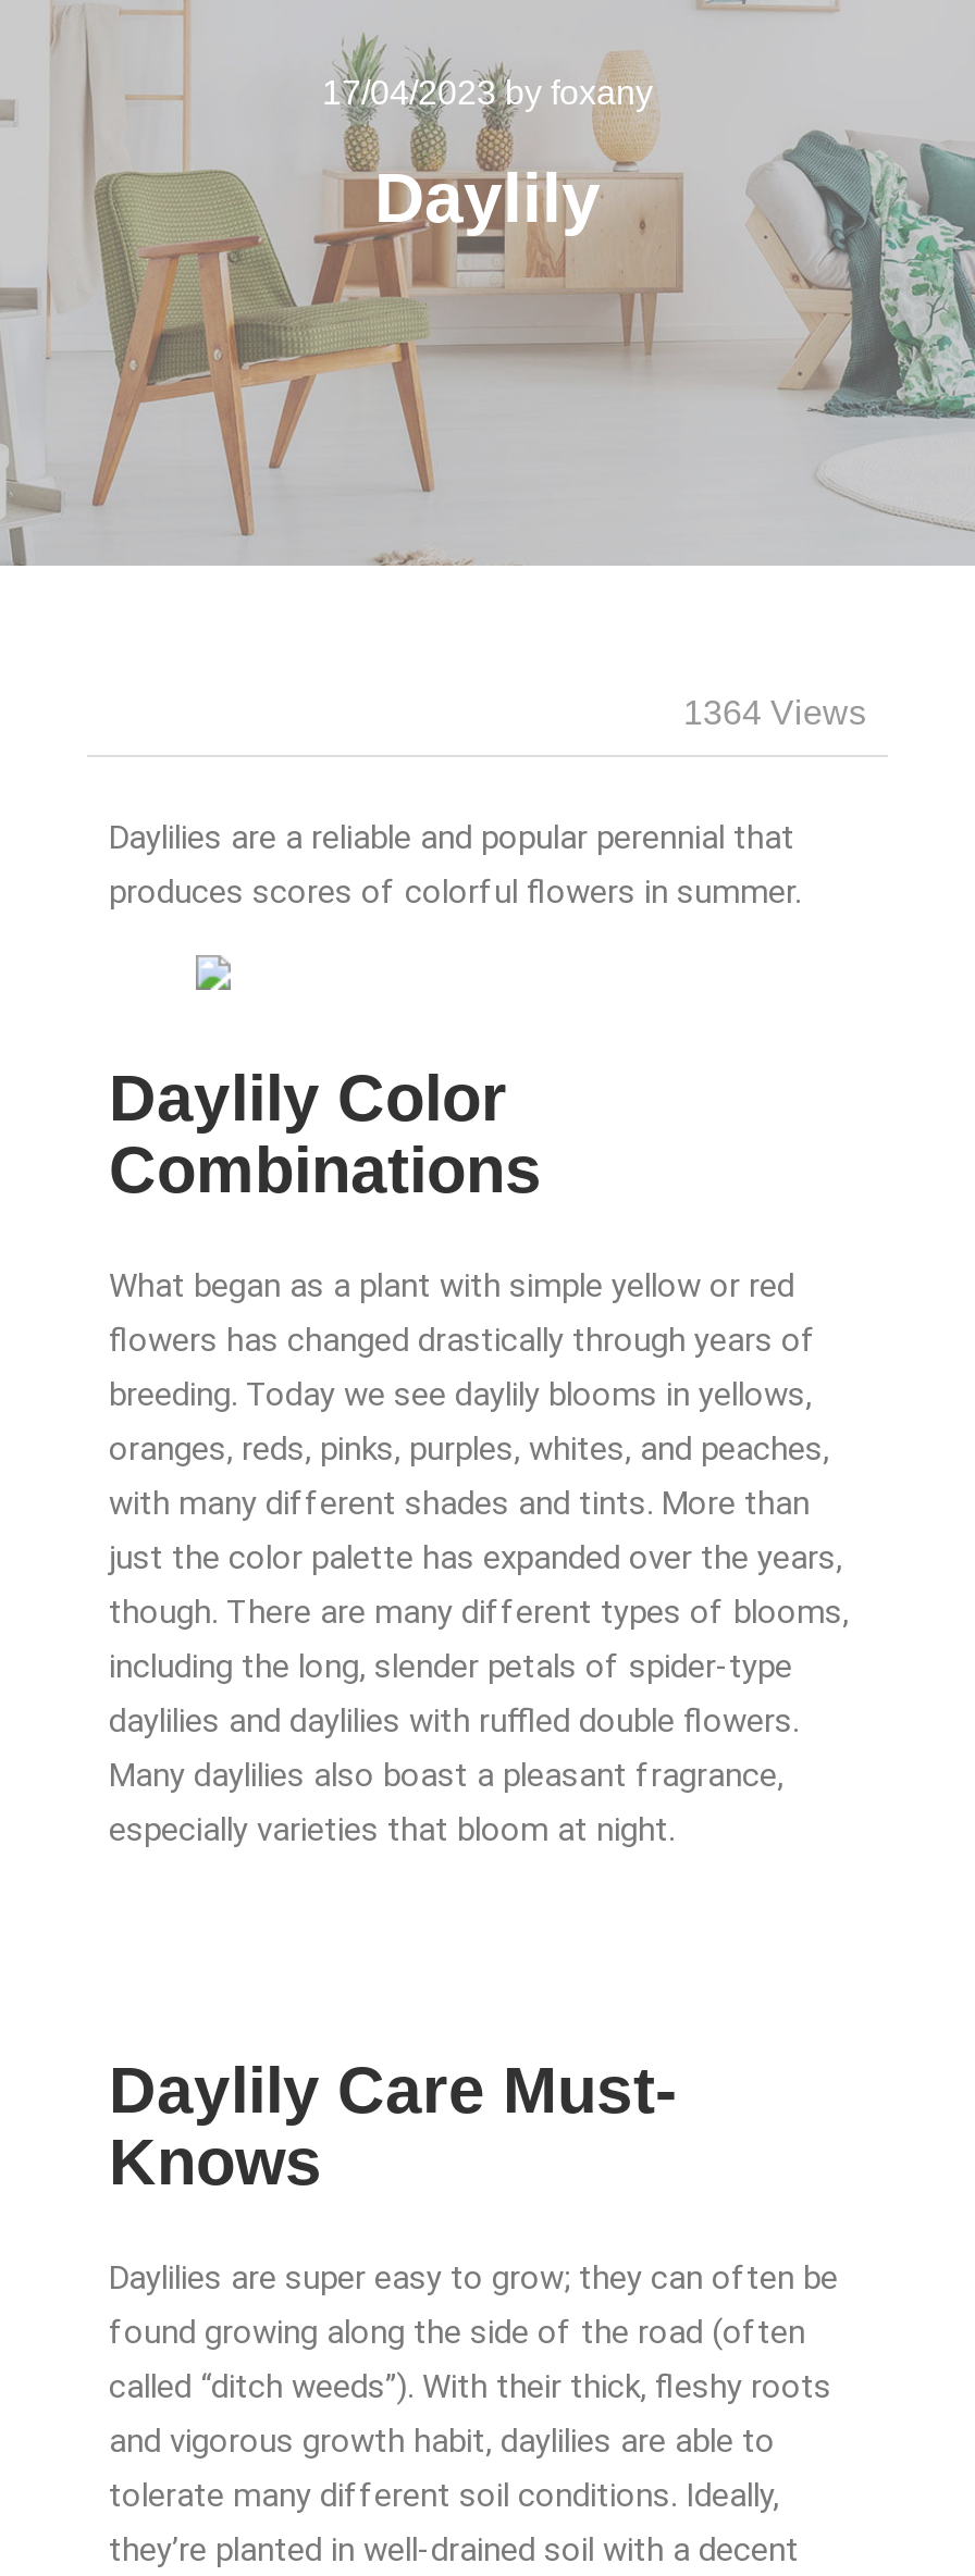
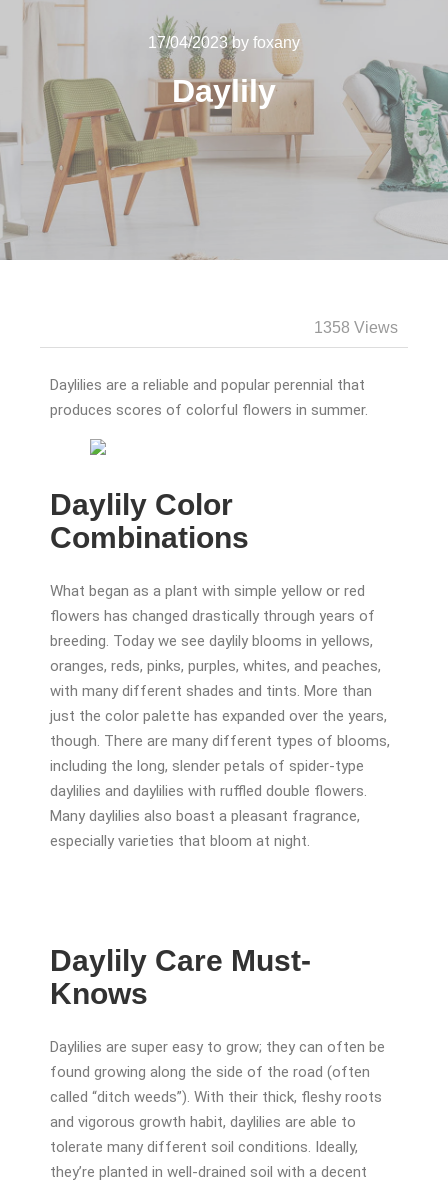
[683,694,866,731] 1364 Views -> [314,319,398,336] 1358 Views

